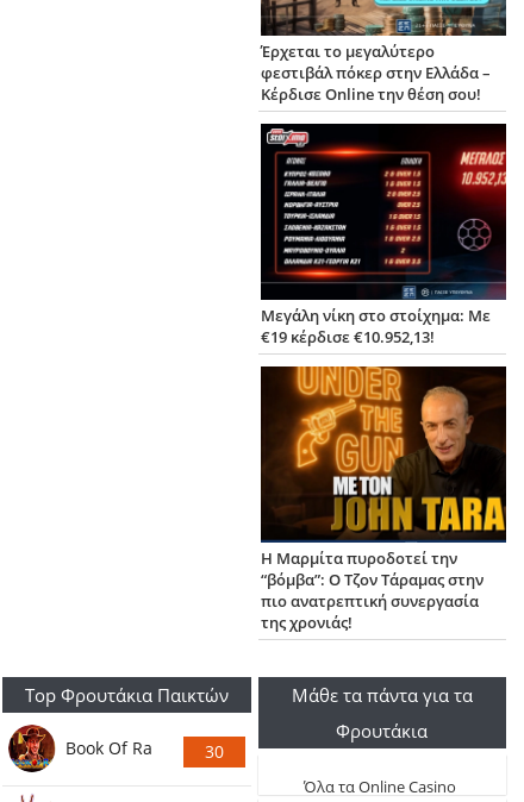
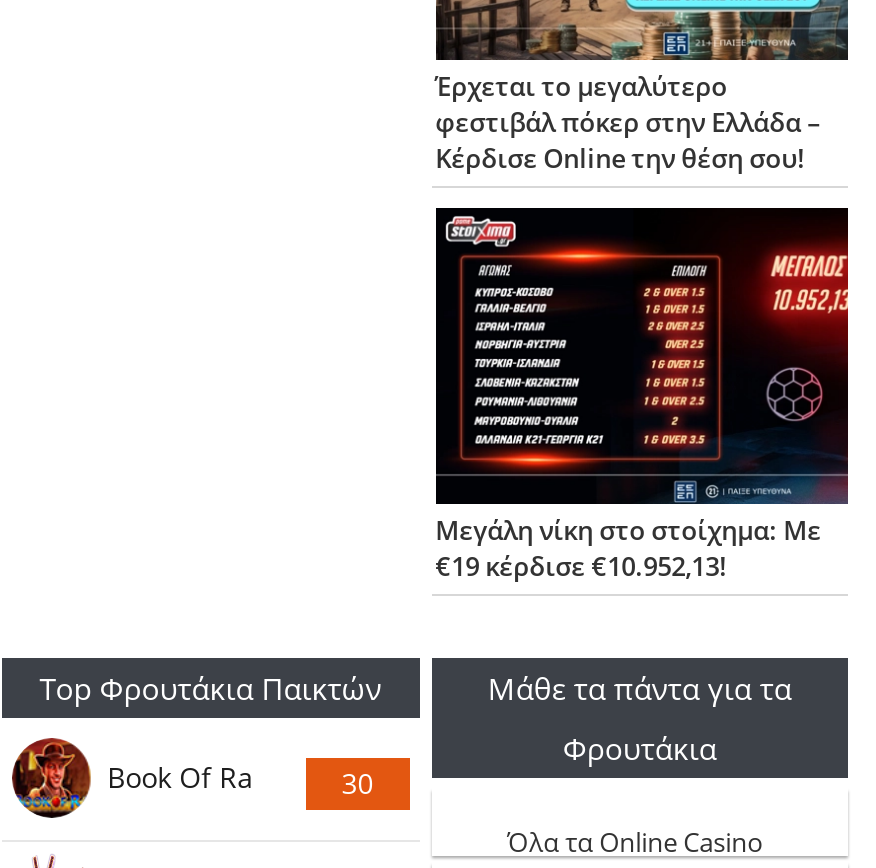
[260,365,507,633] [image] | Η Μαρμίτα πυροδοτεί την | “βόμβα”: Ο Τζον Τάραμας στην | πιο ανατρεπτική συνεργασία | της χρονιάς! -> none

